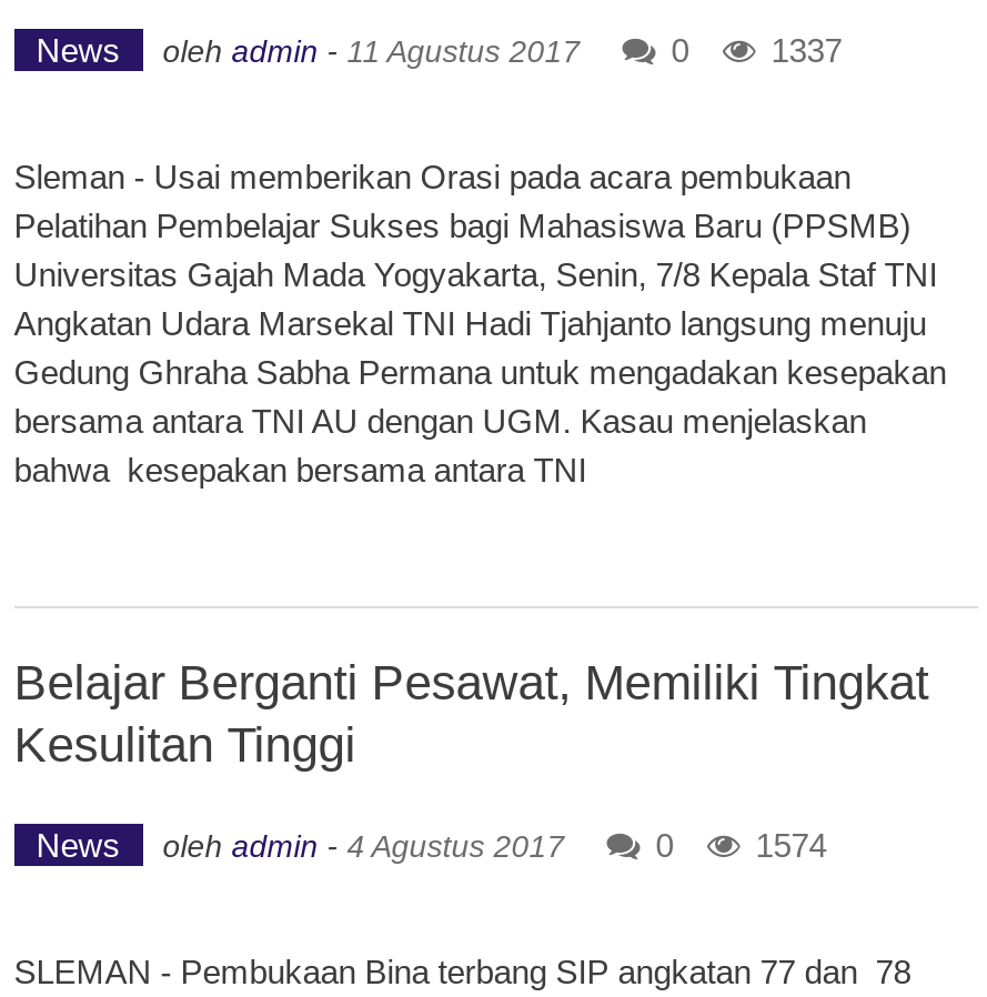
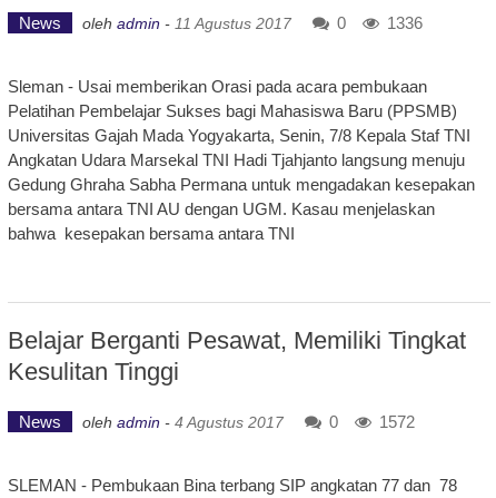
[771,30,842,68] 1337 -> [387,13,422,32] 1336
[755,825,826,863] 1574 -> [379,412,414,431] 1572

